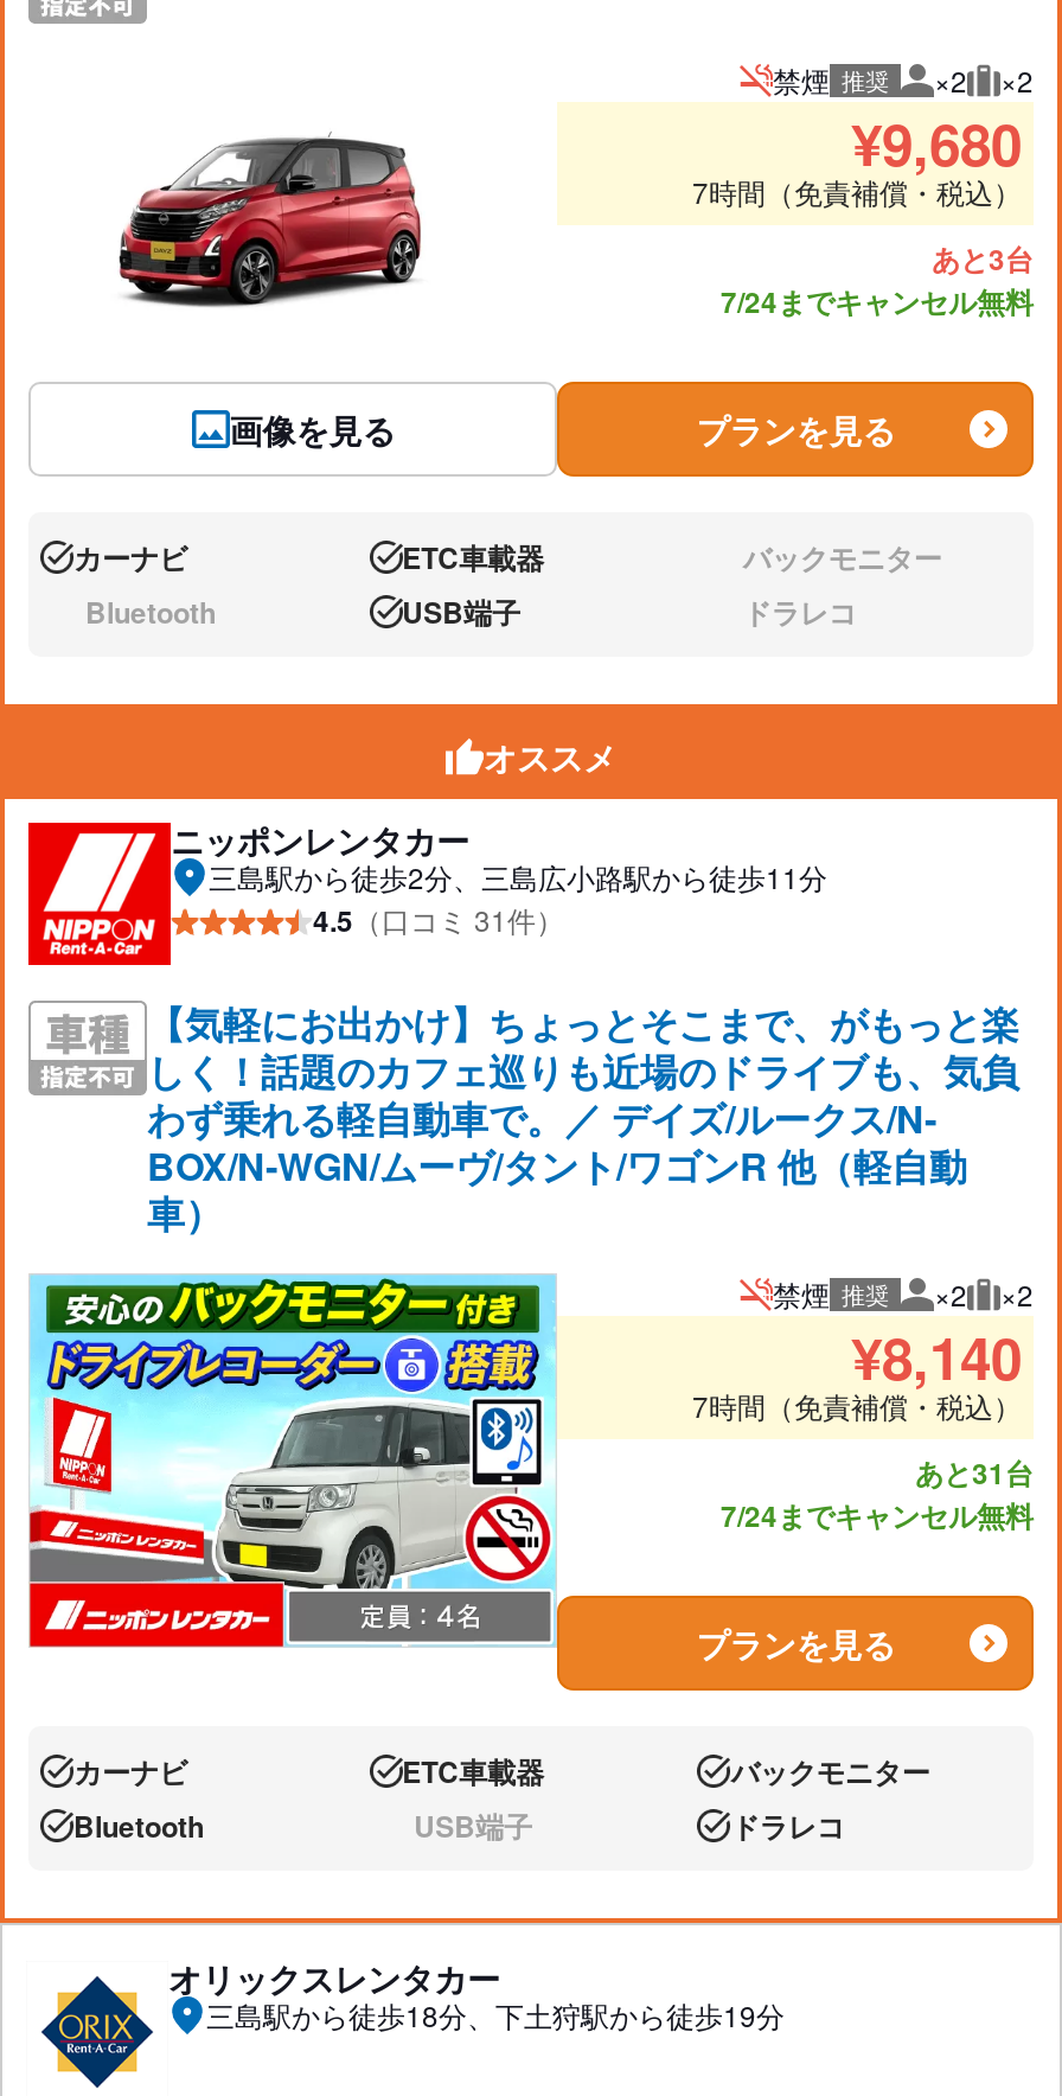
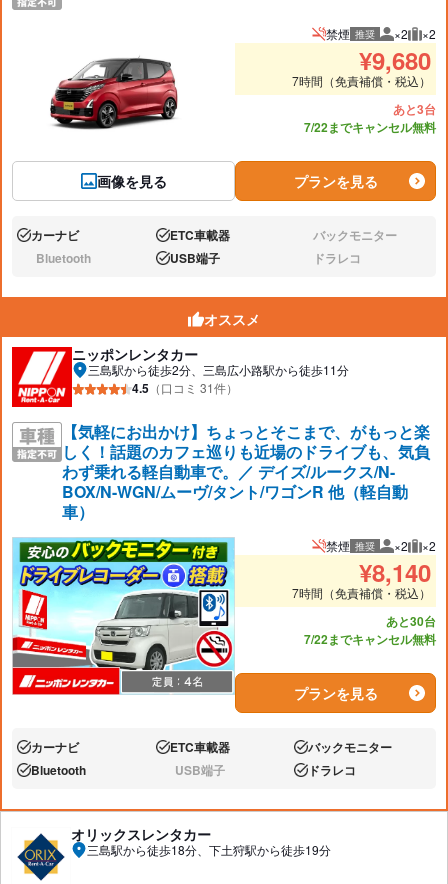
[721,280,1034,323] 7/24までキャンセル無料 -> [304,118,436,136] 7/22までキャンセル無料
[915,1451,1034,1494] あと31台 -> [386,612,436,630] あと30台
[721,1494,1034,1537] 7/24までキャンセル無料 -> [304,630,436,648] 7/22までキャンセル無料

